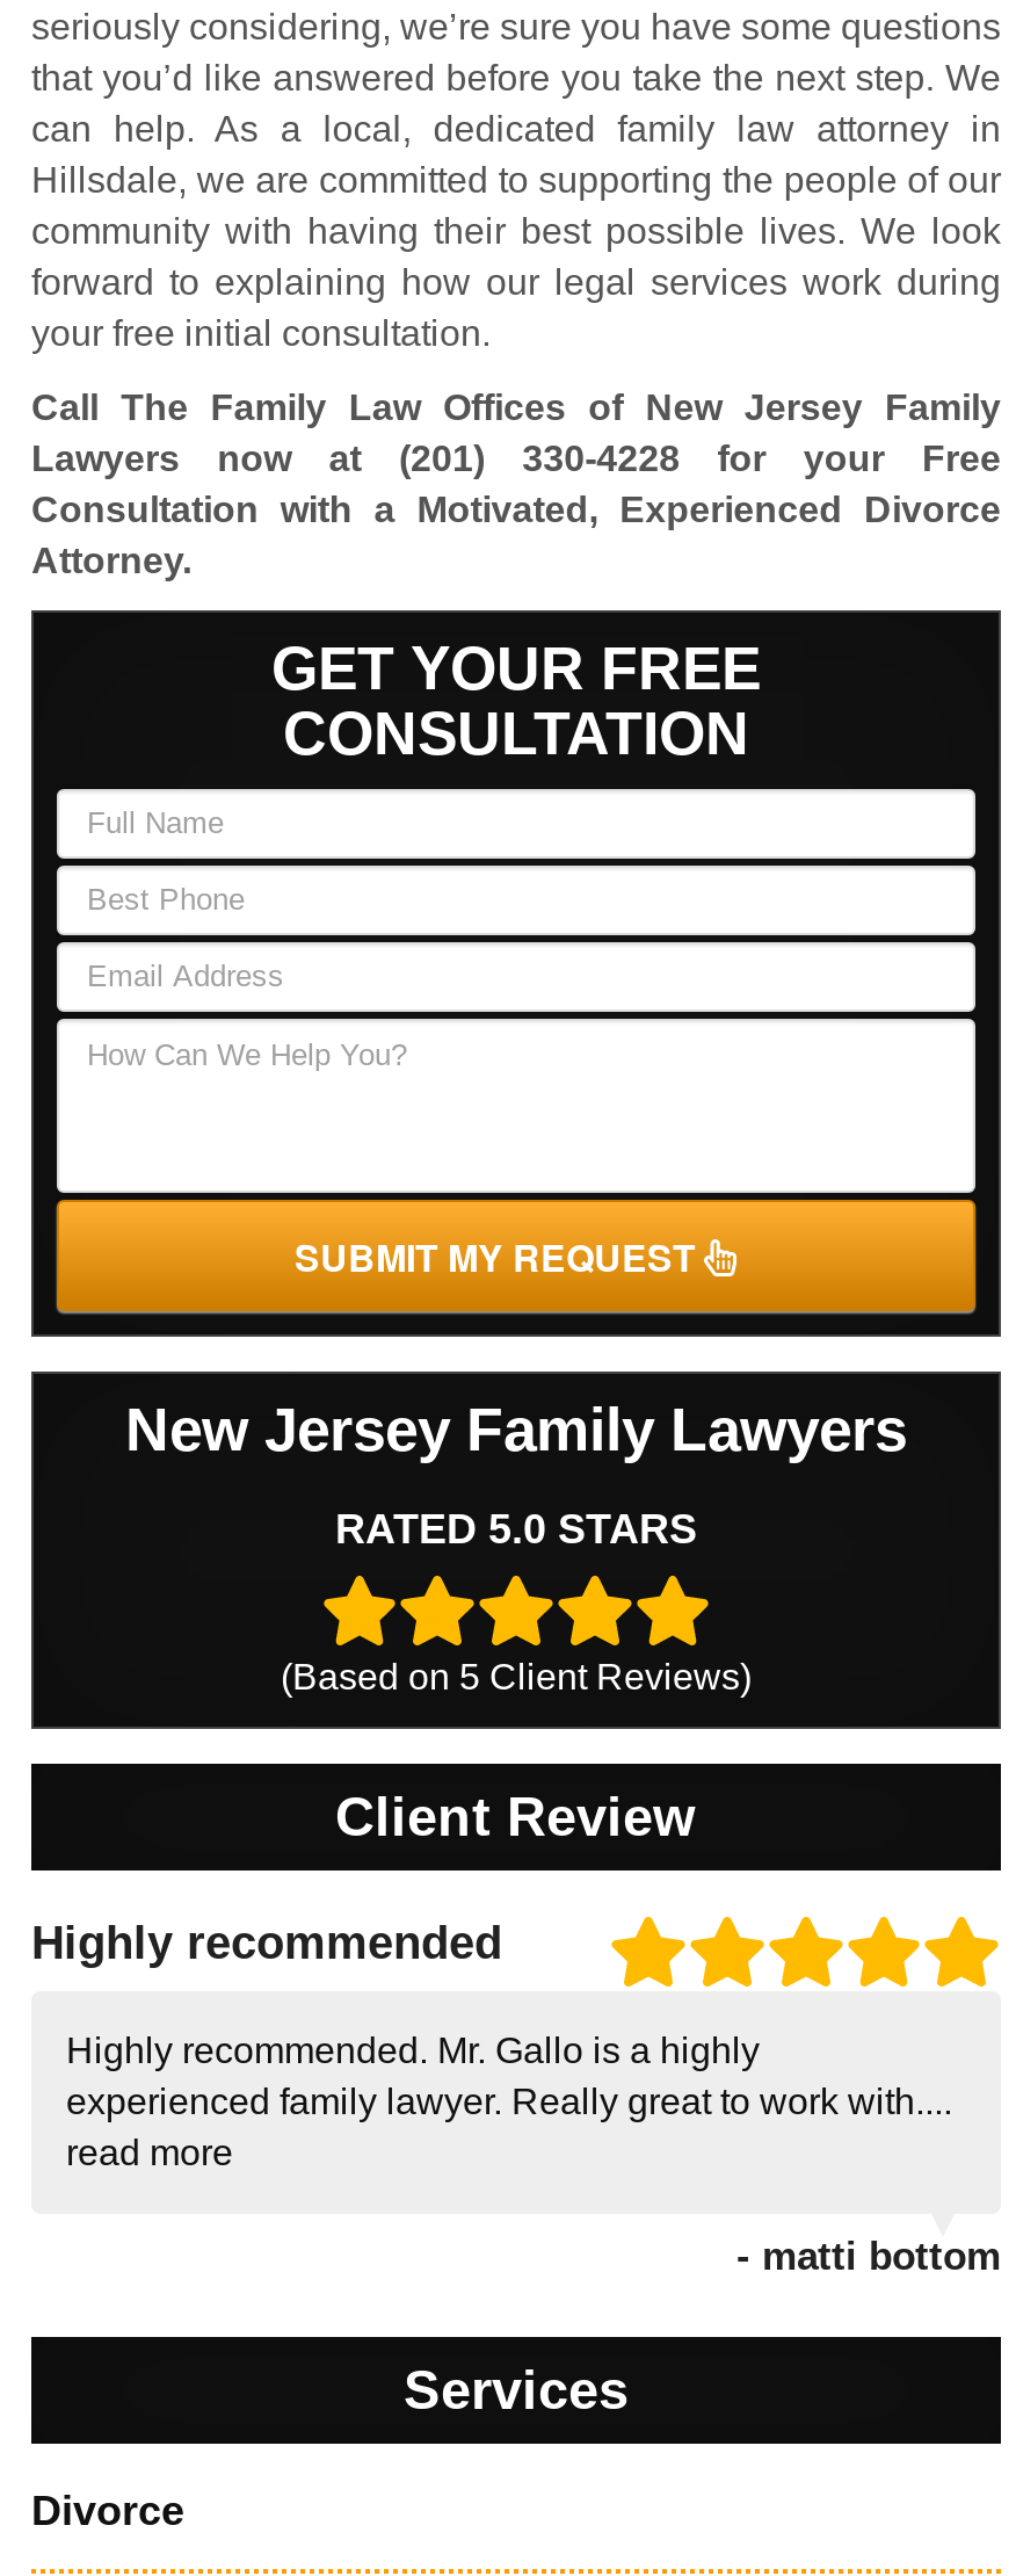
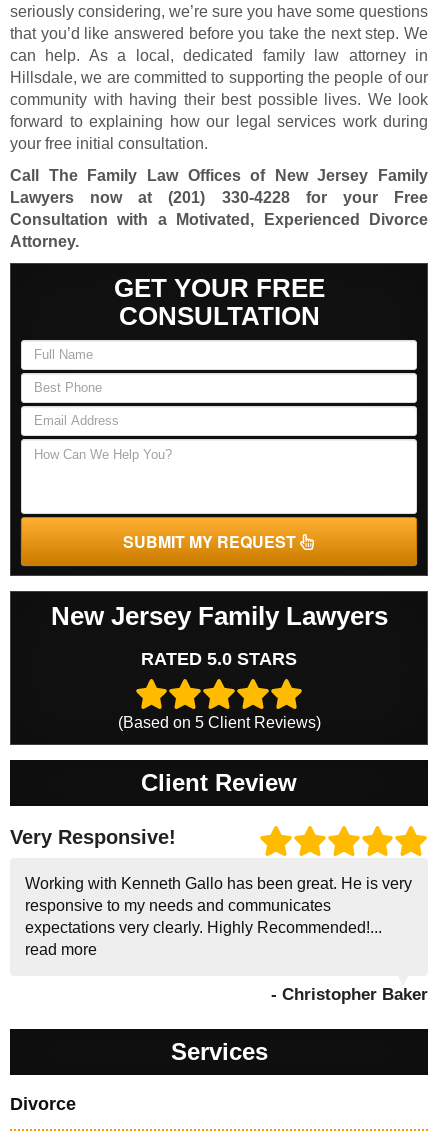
[31,1916,502,1967] Highly recommended -> [10,826,176,848] Very Responsive!
[66,2030,952,2120] Highly recommended. Mr. Gallo is a highly | experienced family lawyer. Really great to work with.... -> [25,875,412,936] Working with Kenneth Gallo has been great. He is very | responsive to my needs and communicates | expectations very clearly. Highly Recommended!...
[736,2234,1001,2278] - matti bottom -> [271,985,428,1004] - Christopher Baker

